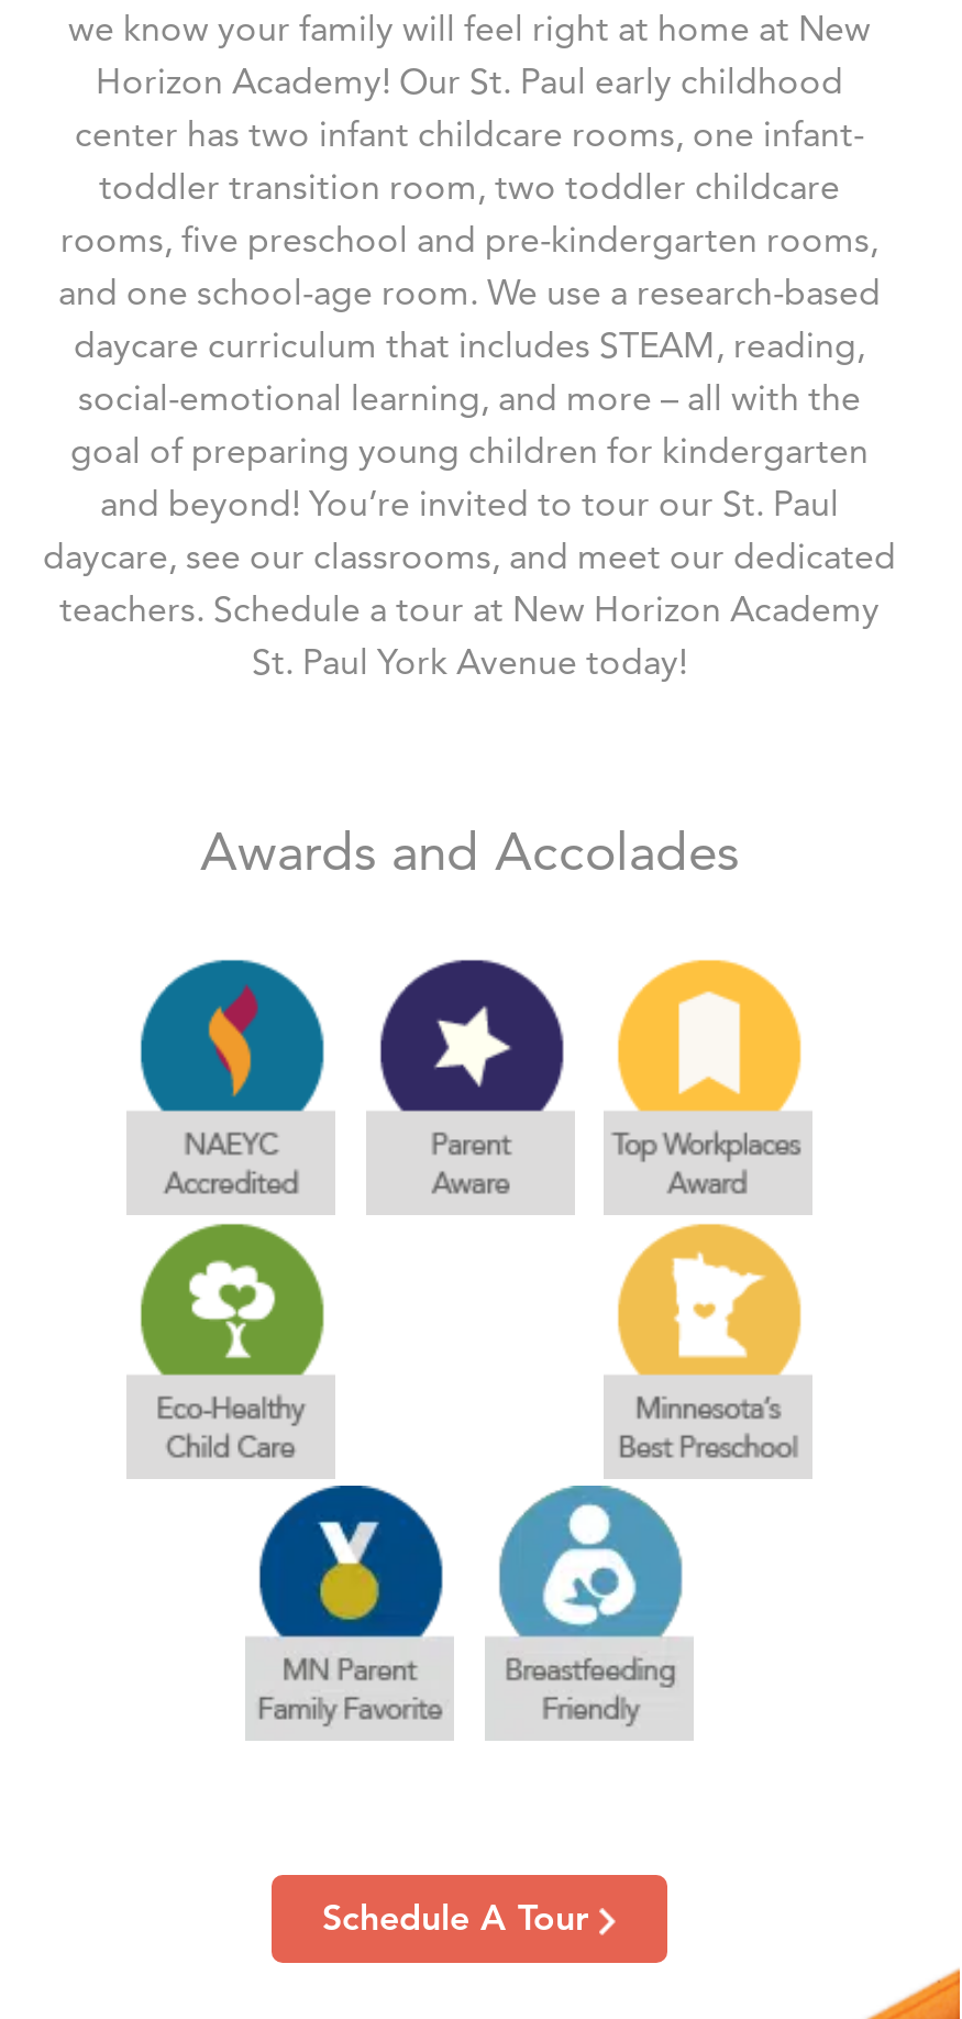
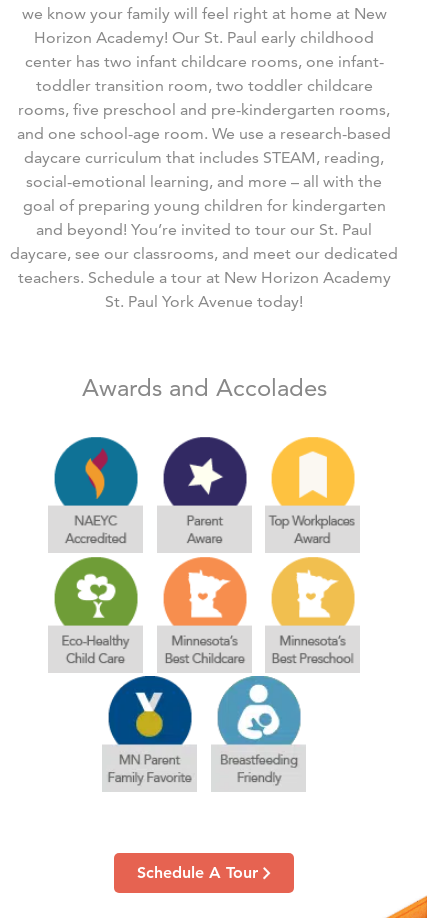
none -> [146,556,251,677] [image]

